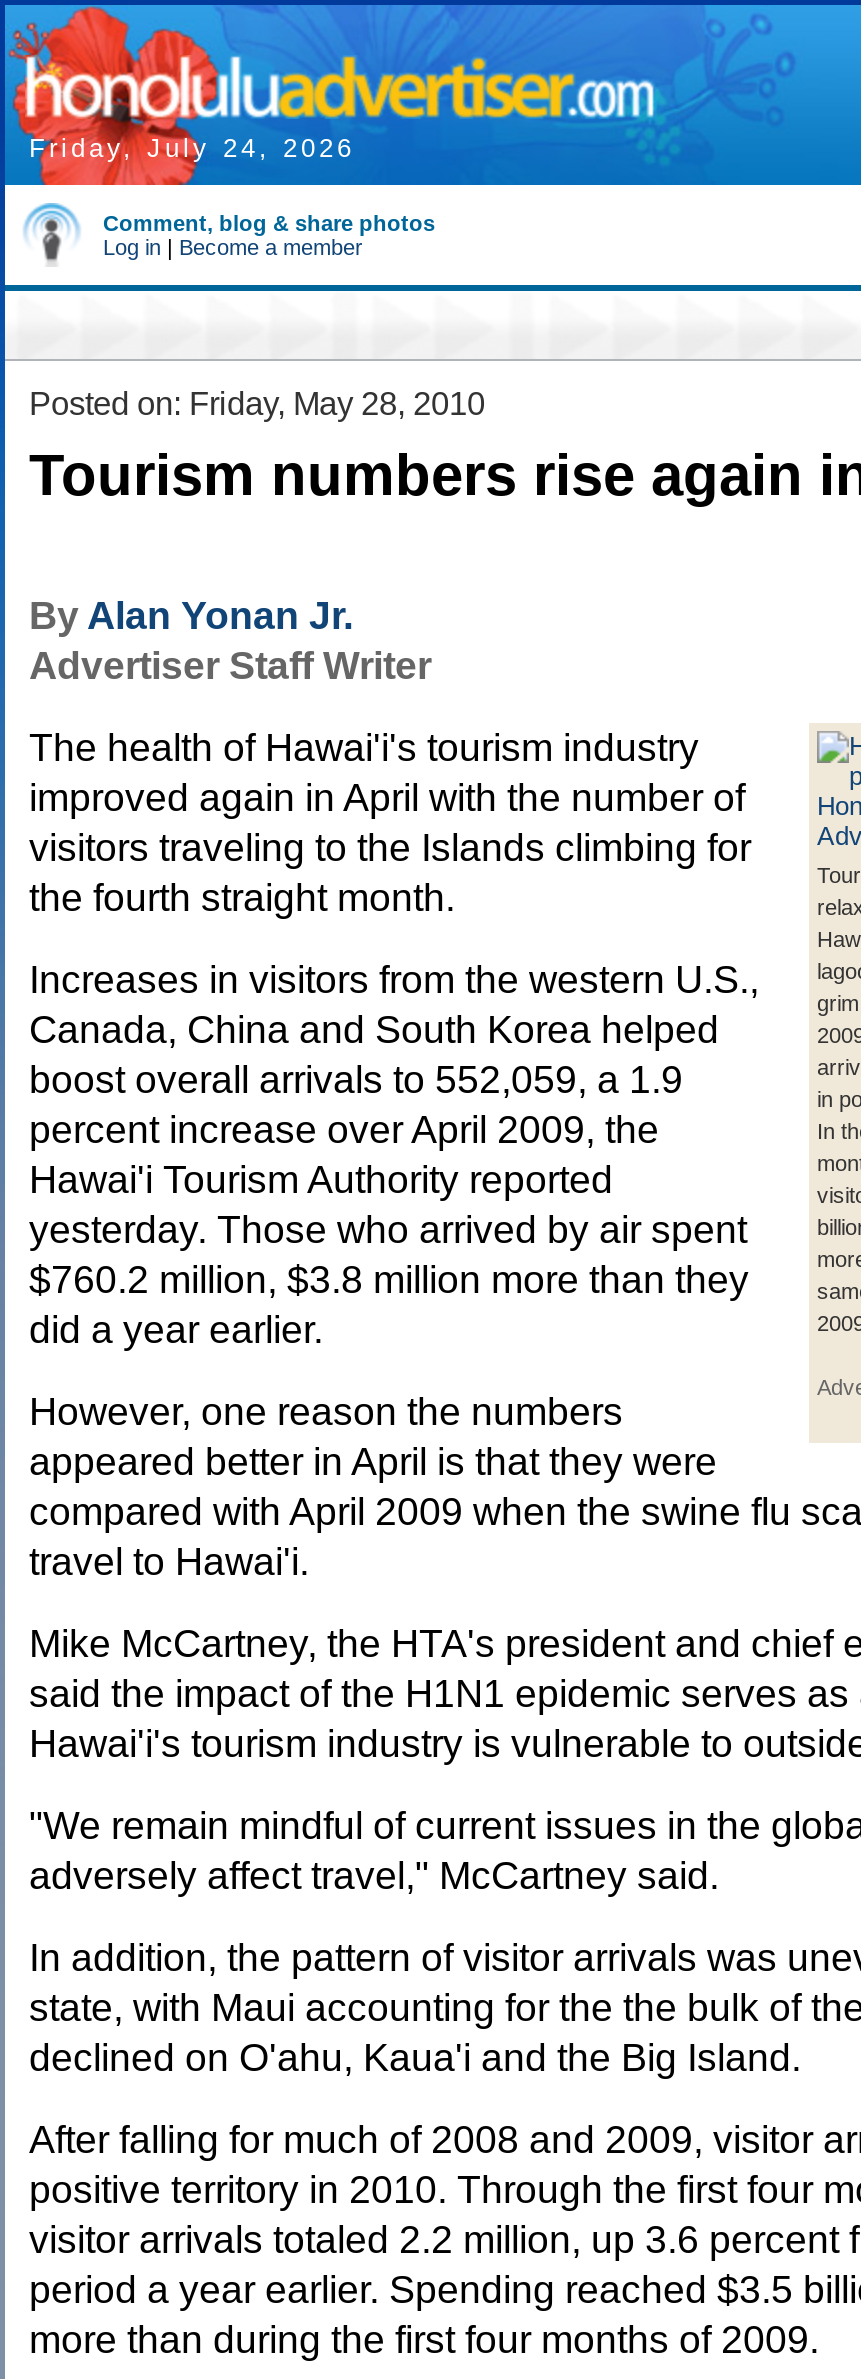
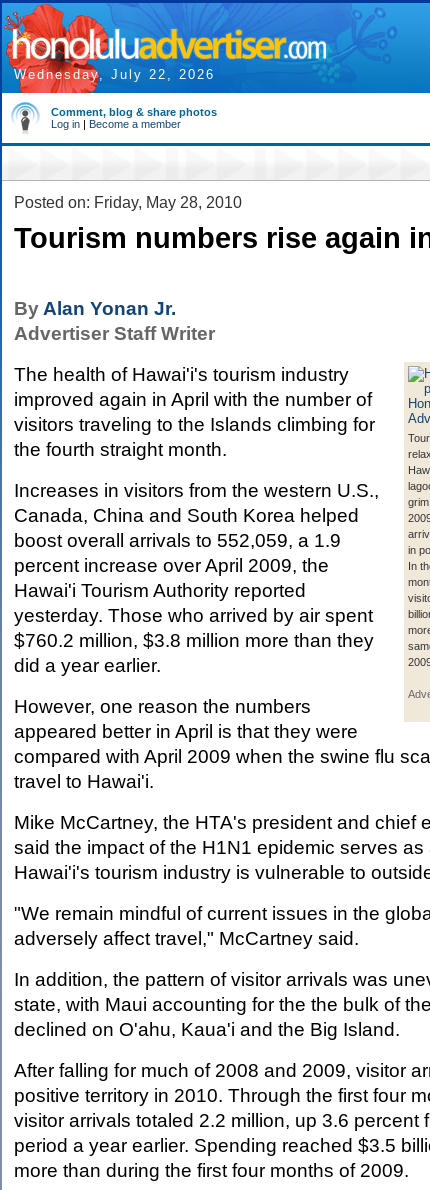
[29,133,355,163] Friday, July 24, 2026 -> [14,67,215,82] Wednesday, July 22, 2026

